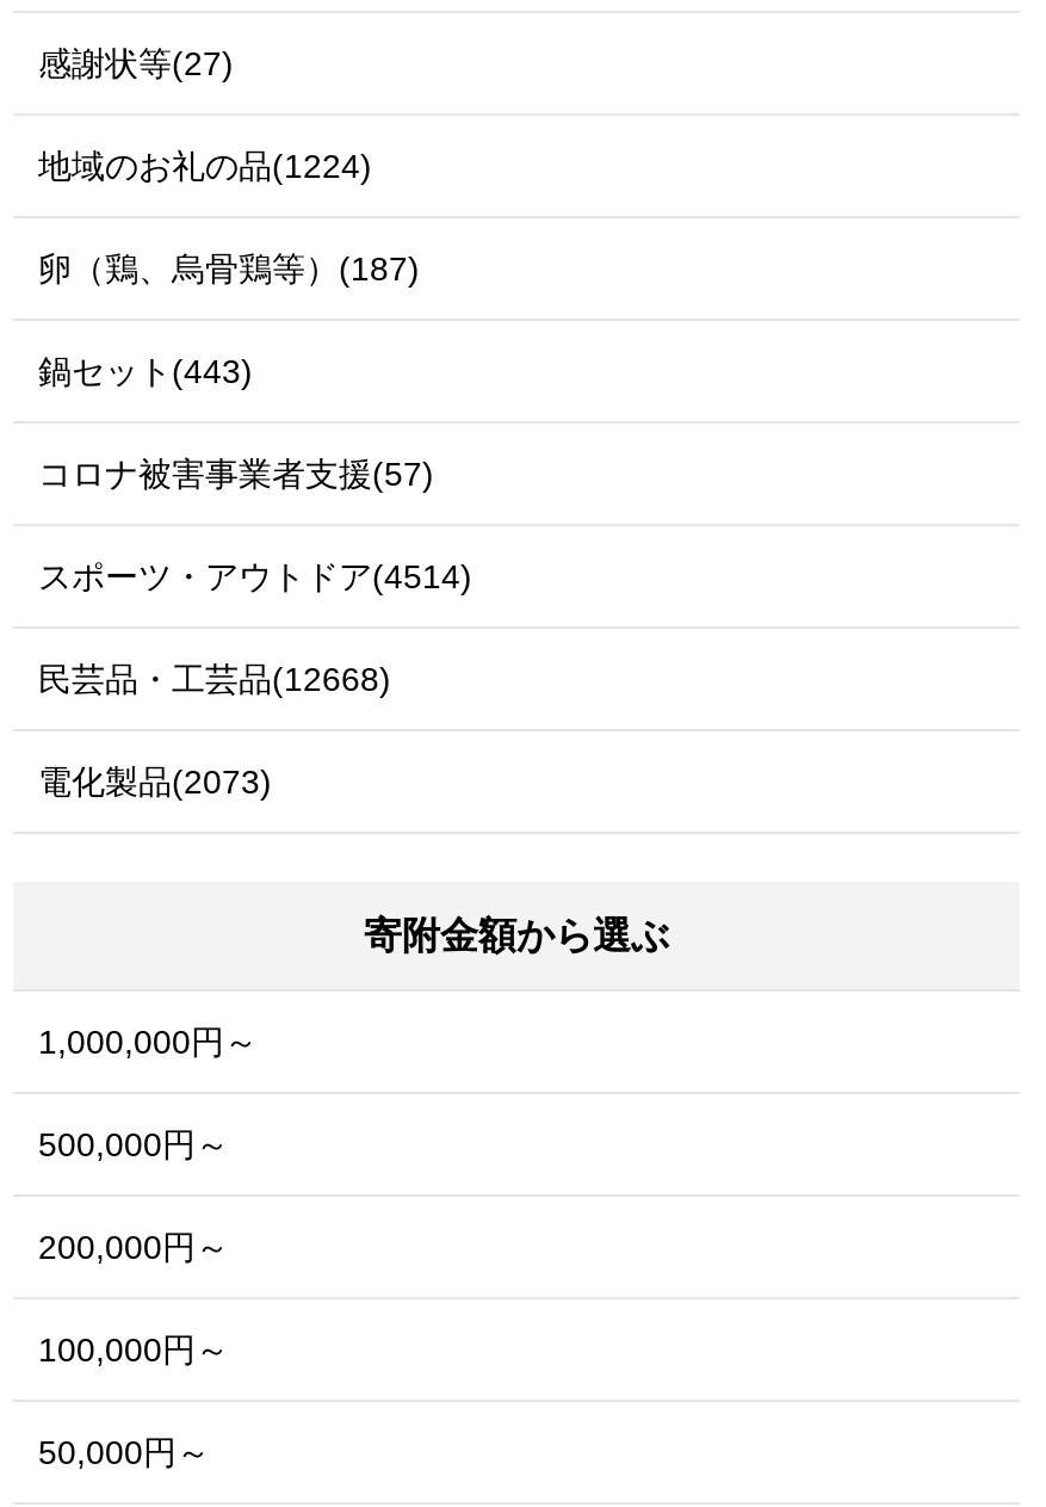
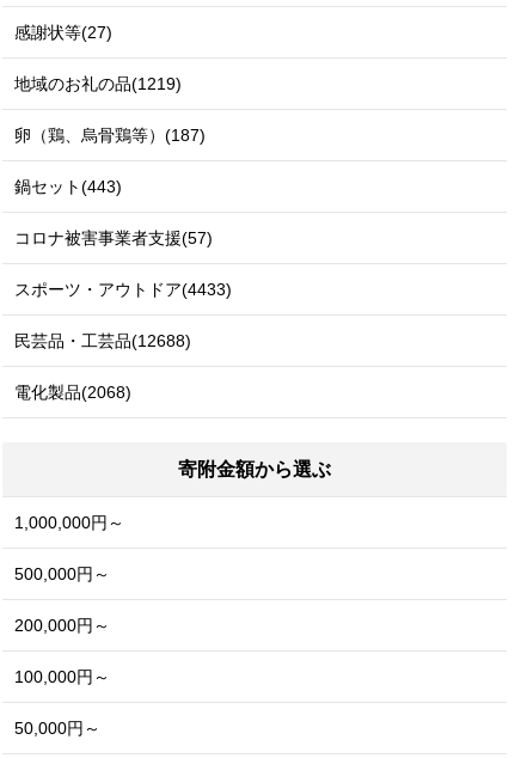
[38,148,372,186] 地域のお礼の品(1224) -> [15,75,182,94] 地域のお礼の品(1219)
[38,558,472,596] スポーツ・アウトドア(4514) -> [15,280,232,299] スポーツ・アウトドア(4433)
[38,661,391,699] 民芸品・工芸品(12668) -> [15,332,192,351] 民芸品・工芸品(12688)
[38,763,272,802] 電化製品(2073) -> [15,383,132,402] 電化製品(2068)

